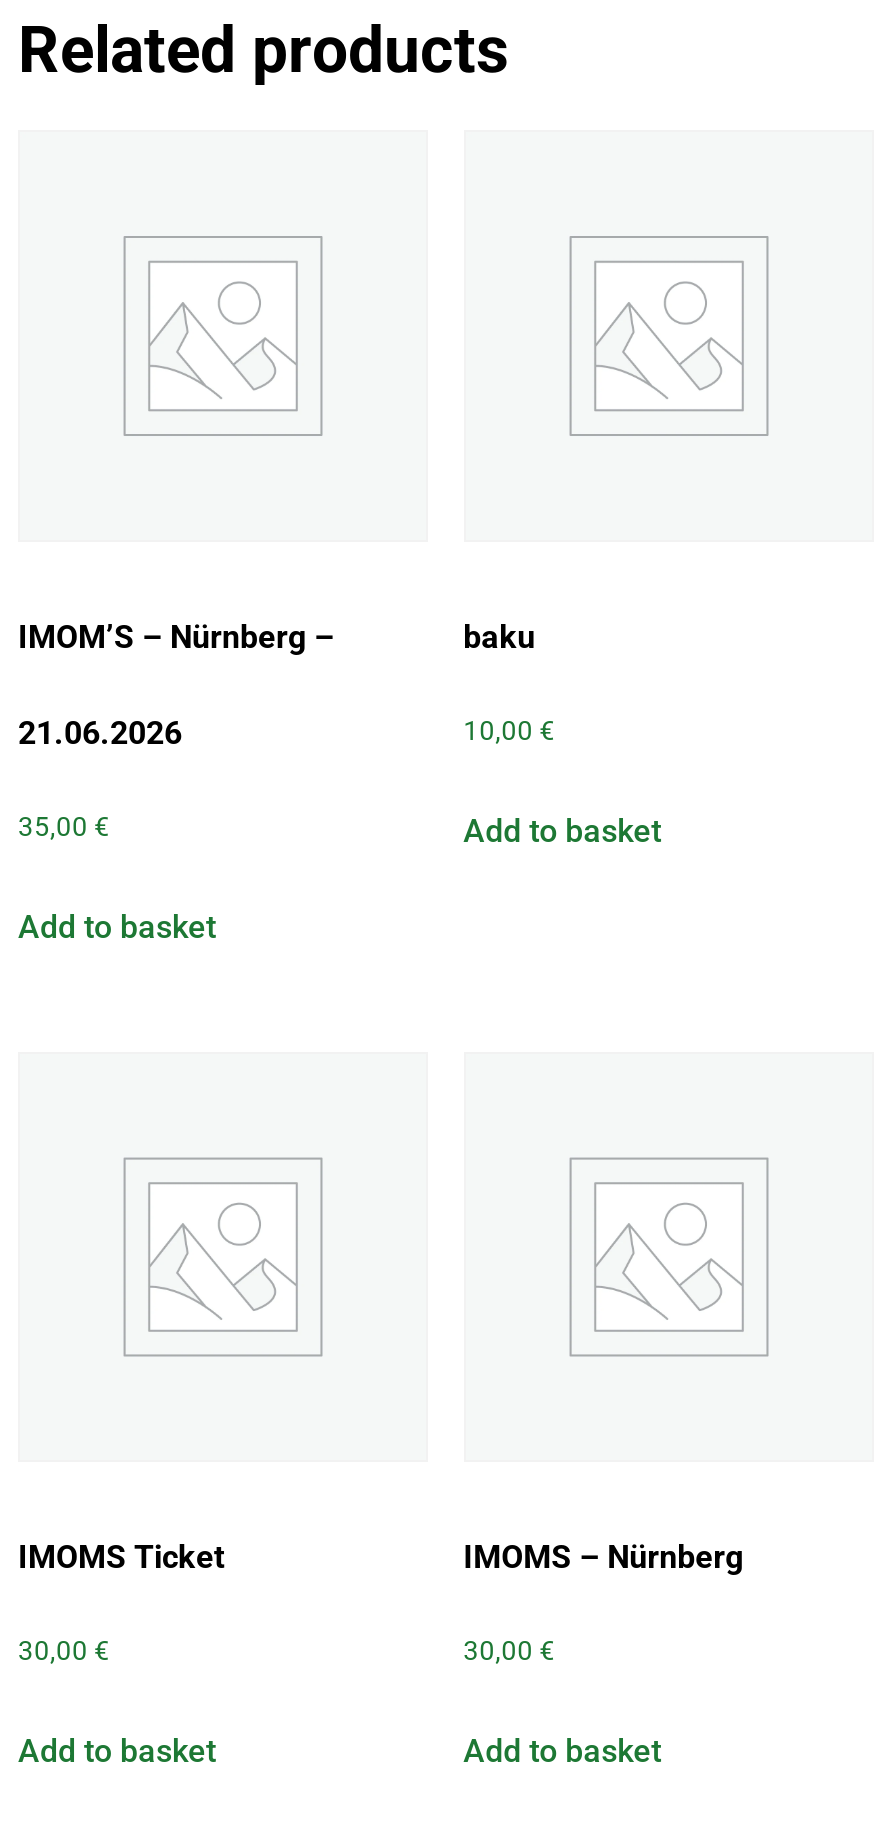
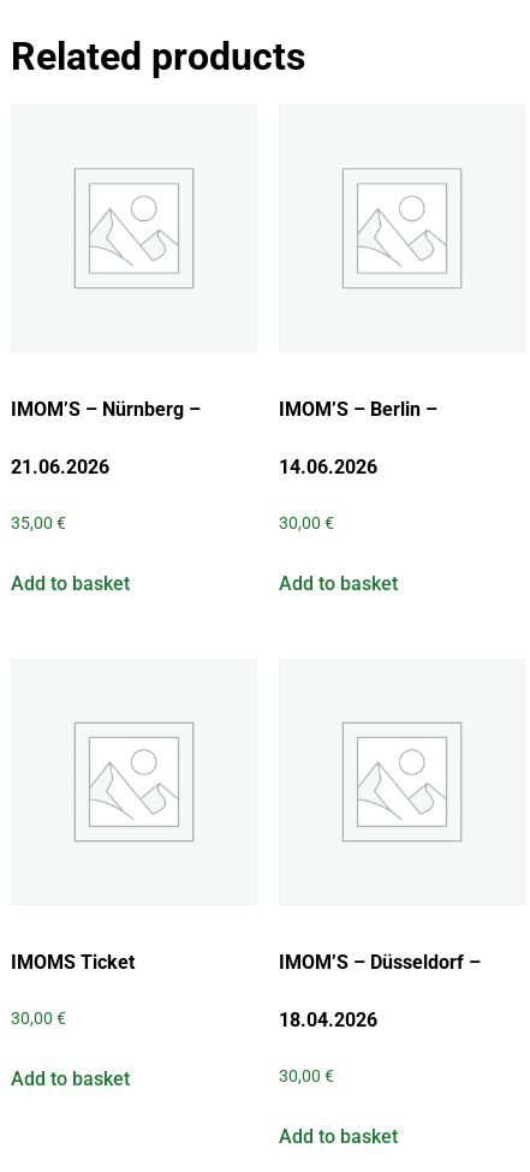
[463,618,555,746] baku | 10,00 € -> [278,398,437,532] IMOM’S – Berlin – | 14.06.2026 | 30,00 €
[463,1538,743,1576] IMOMS – Nürnberg -> [278,951,480,1031] IMOM’S – Düsseldorf – | 18.04.2026

